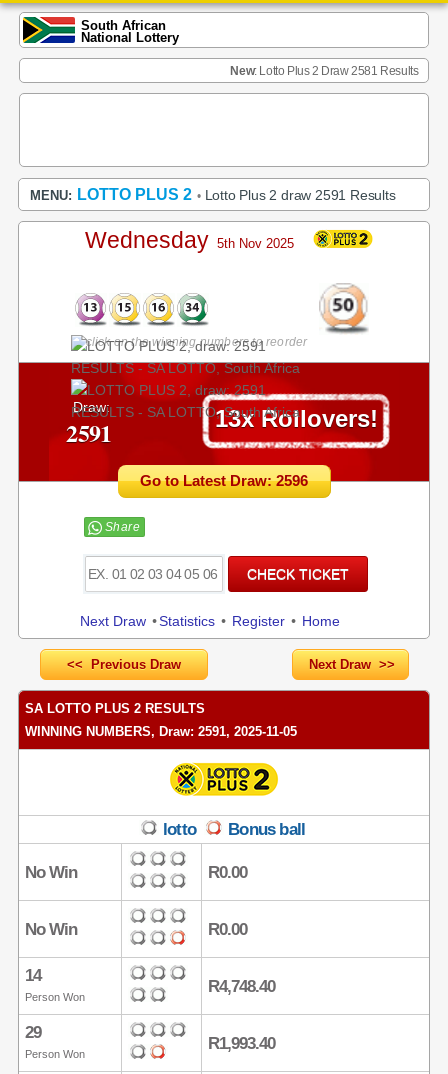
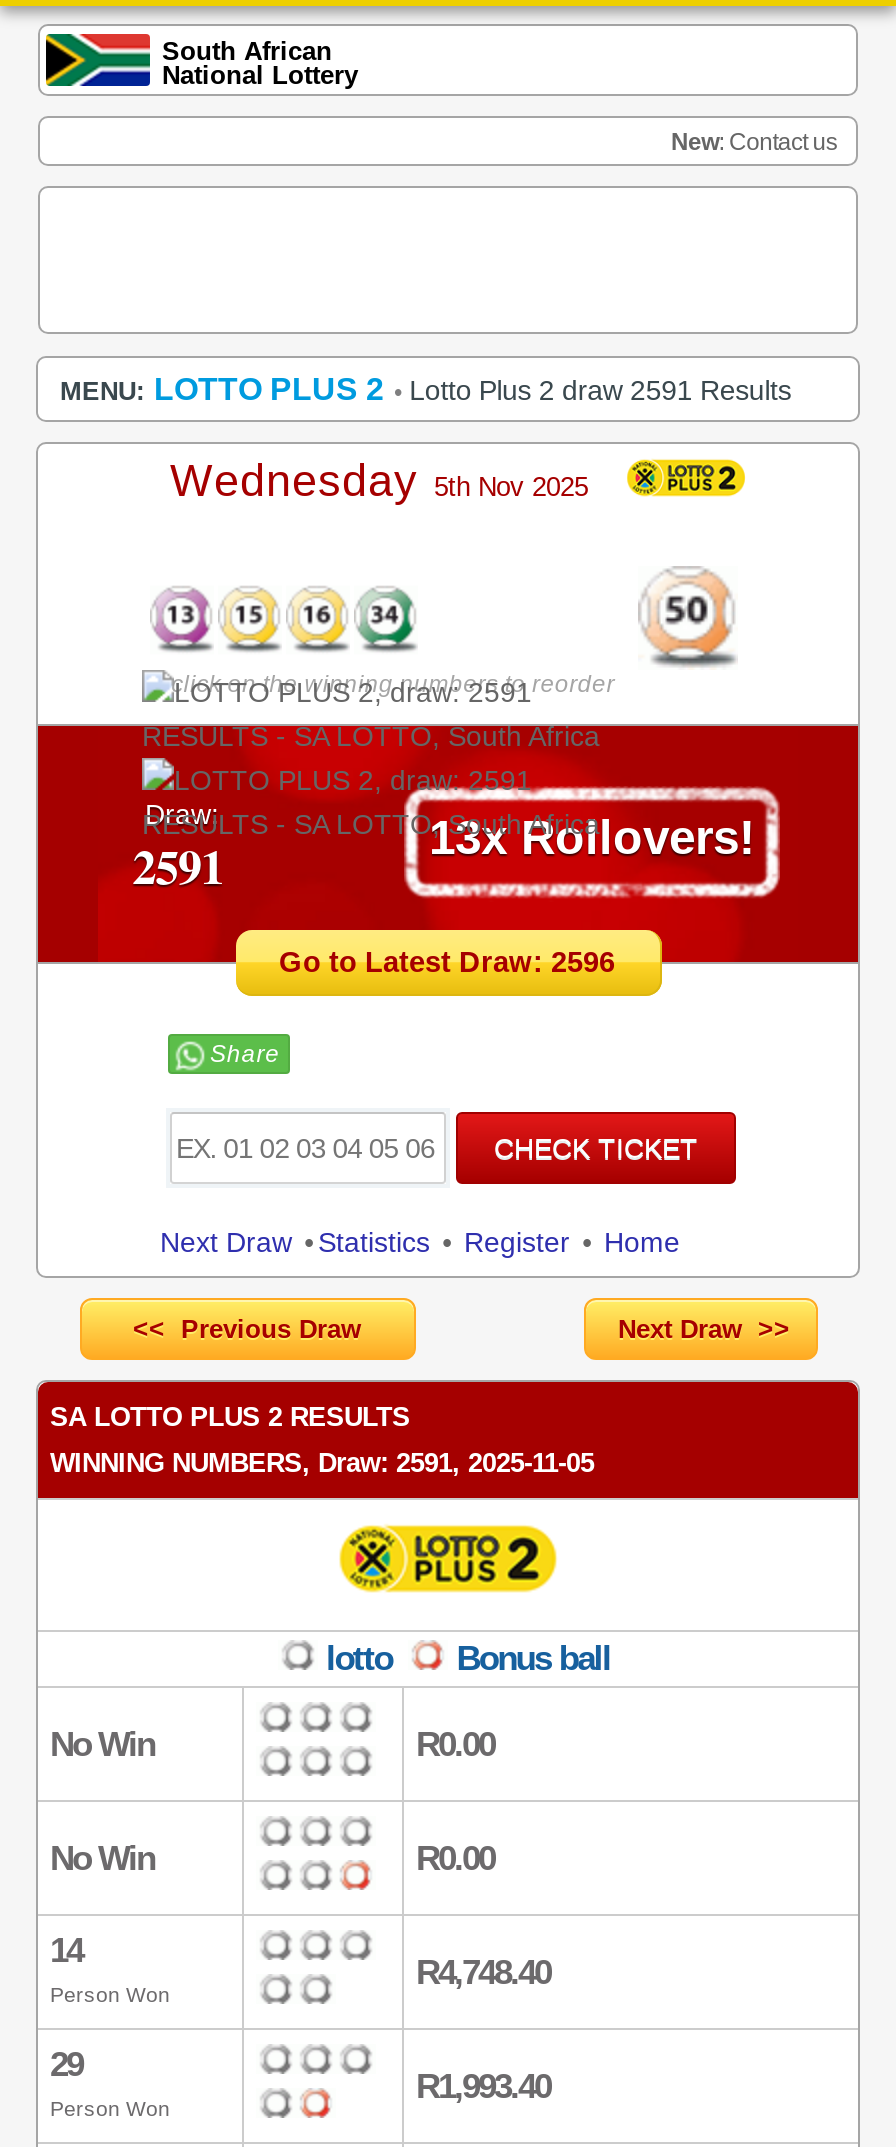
[230,64,418,78] New: Lotto Plus 2 Draw 2581 Results -> [671,128,837,156] New: Contact us

